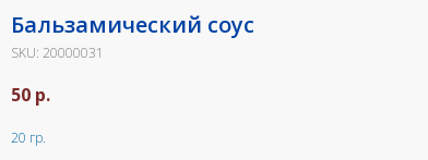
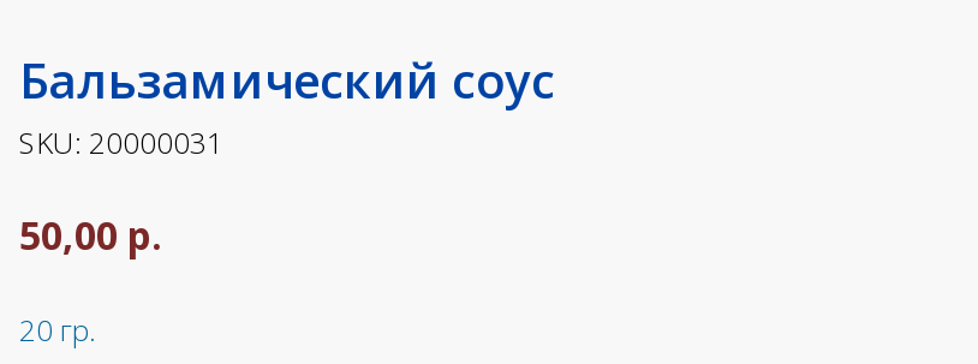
[11,83,50,107] 50 р. -> [19,210,161,262] 50,00 р.

